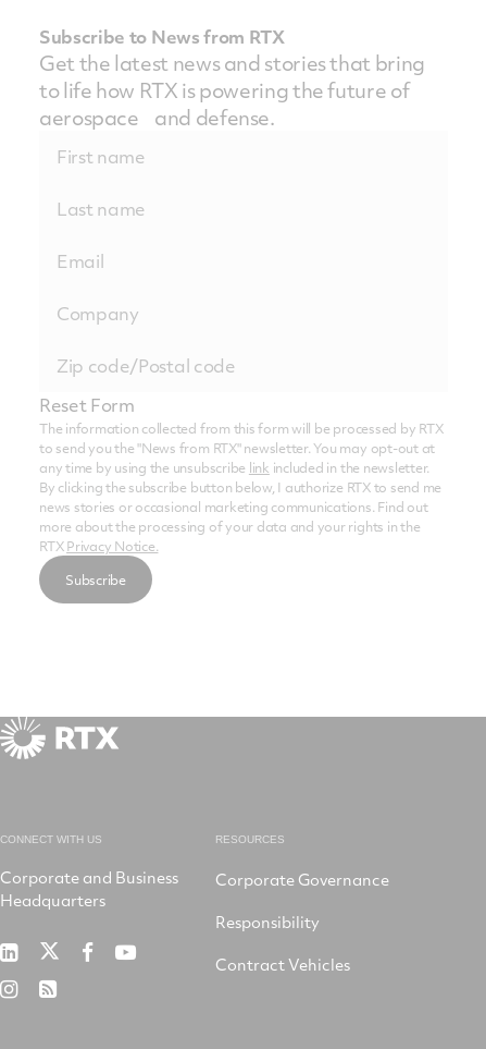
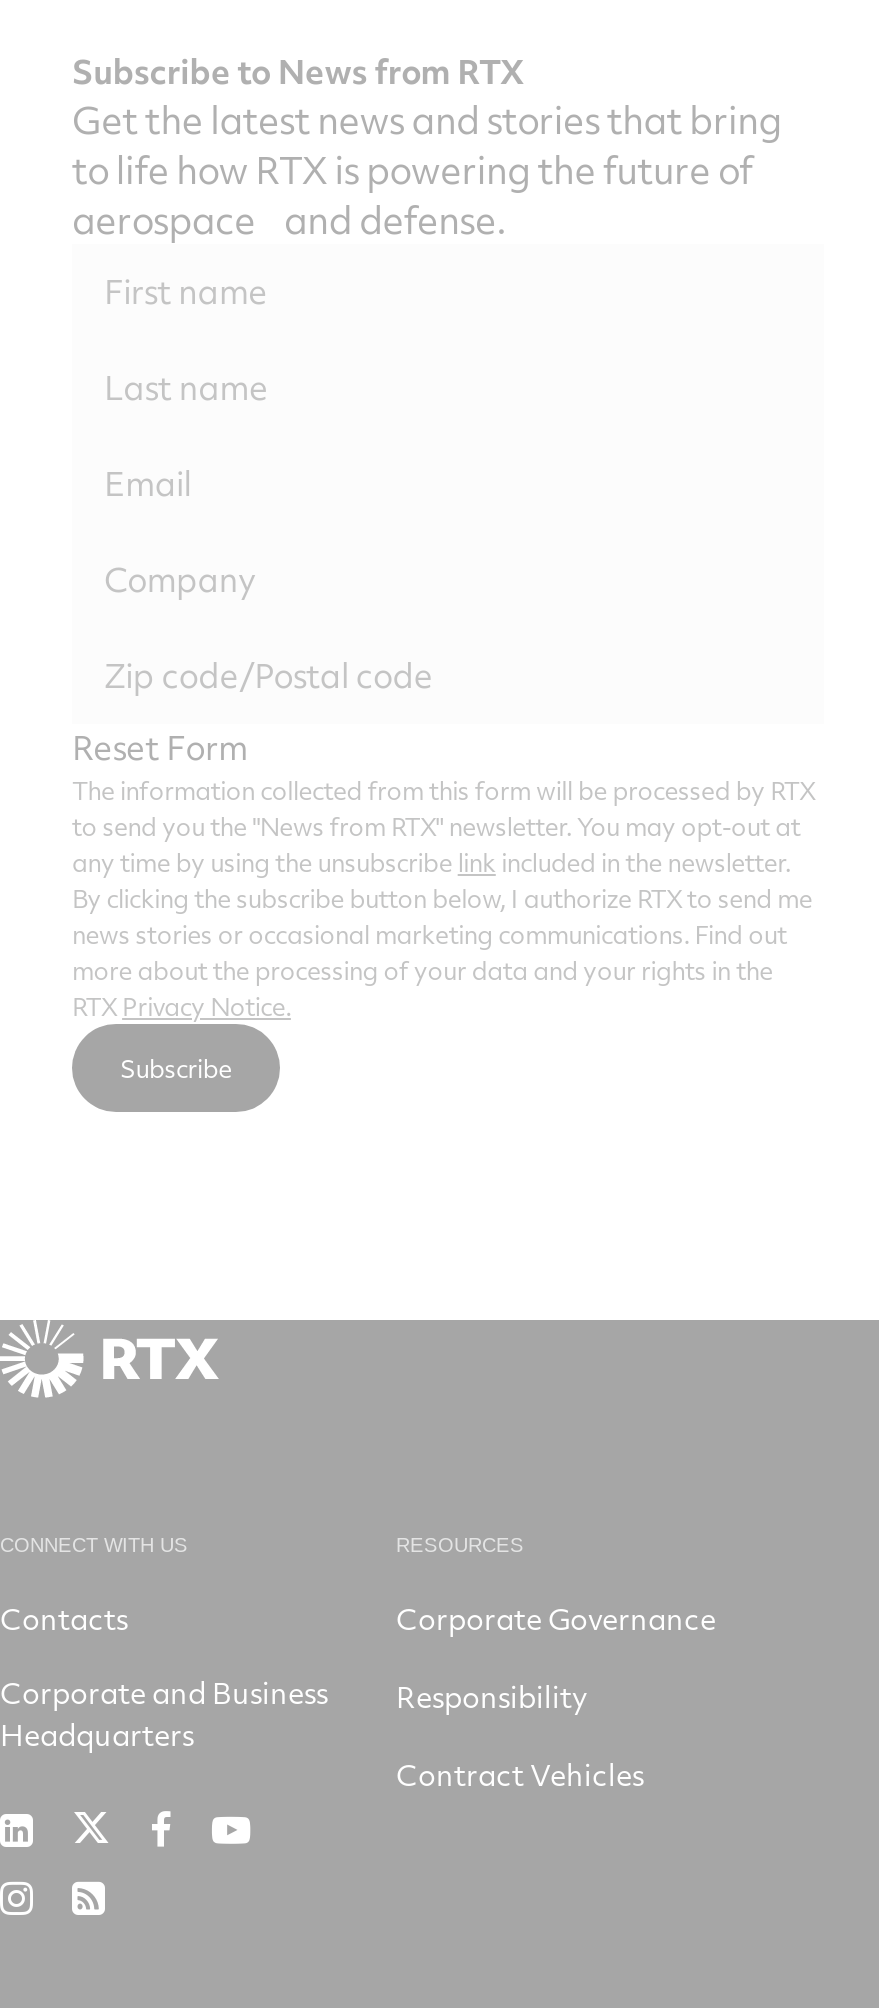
none -> [0,1598,128,1638] Contacts

